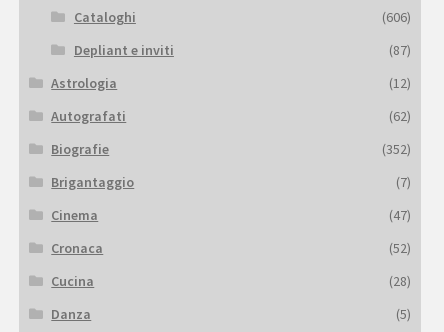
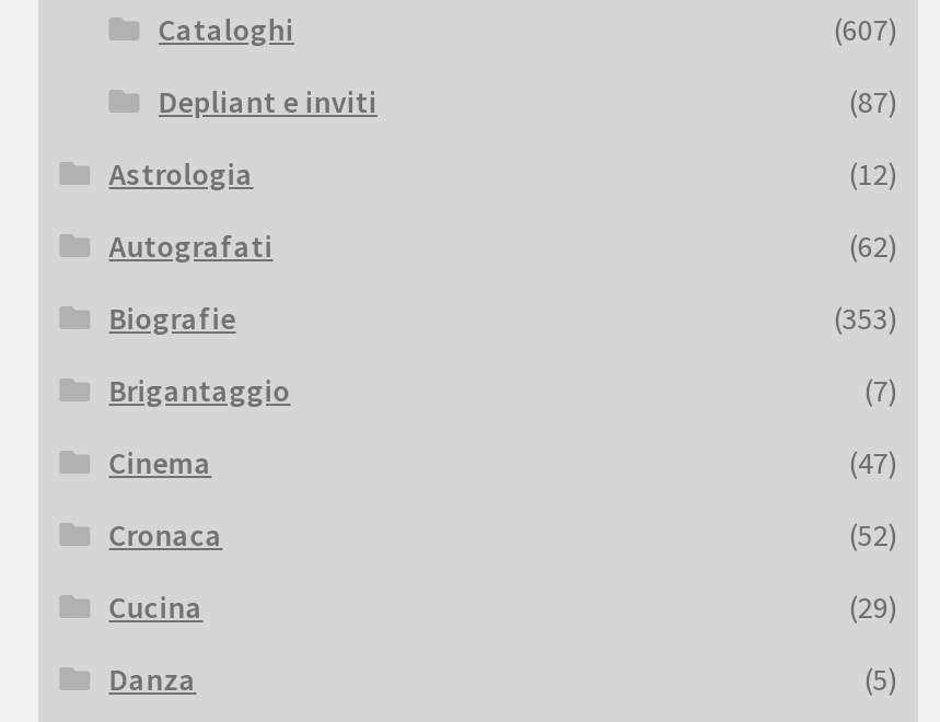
[382,8,411,26] (606) -> [834,10,897,49] (607)
[382,140,411,158] (352) -> [834,299,897,338] (353)
[389,272,411,290] (28) -> [849,587,897,627] (29)

